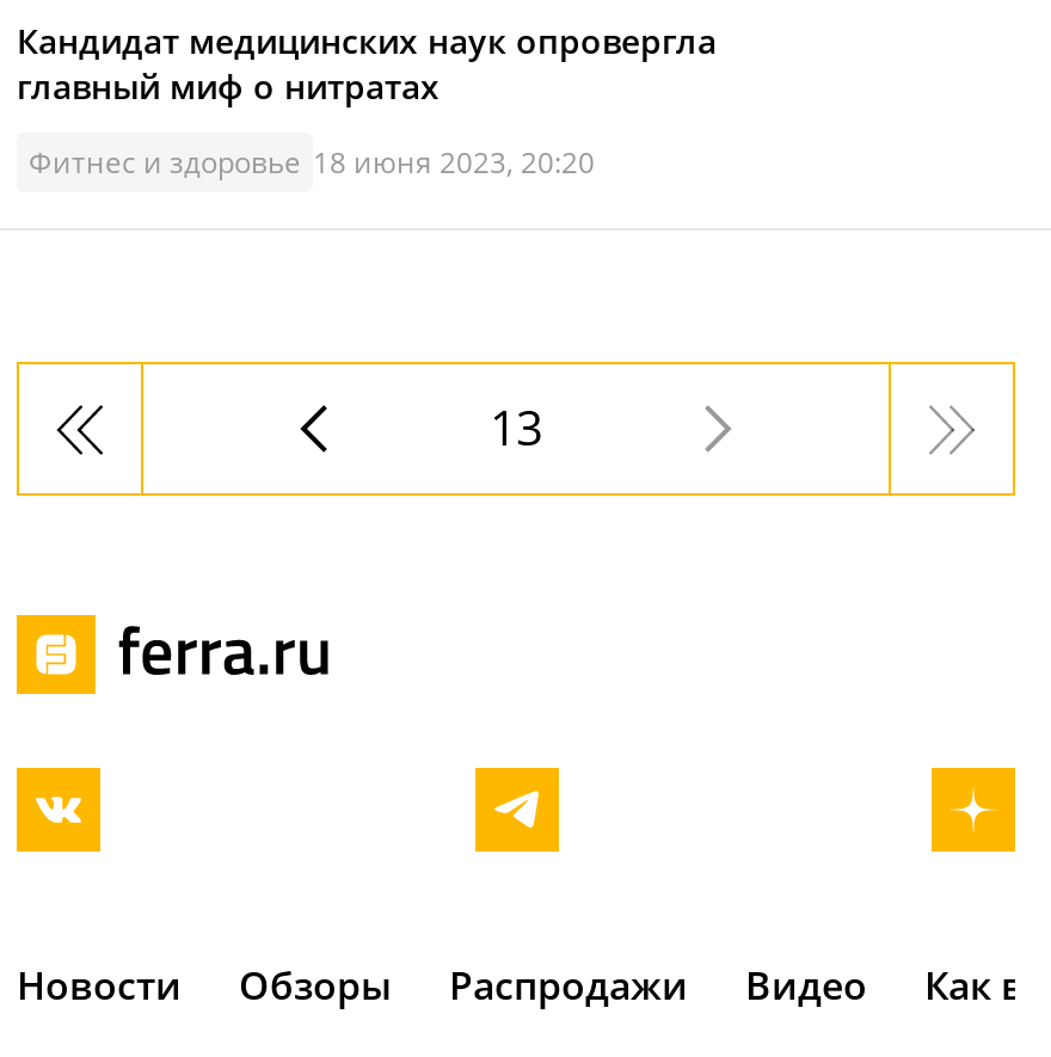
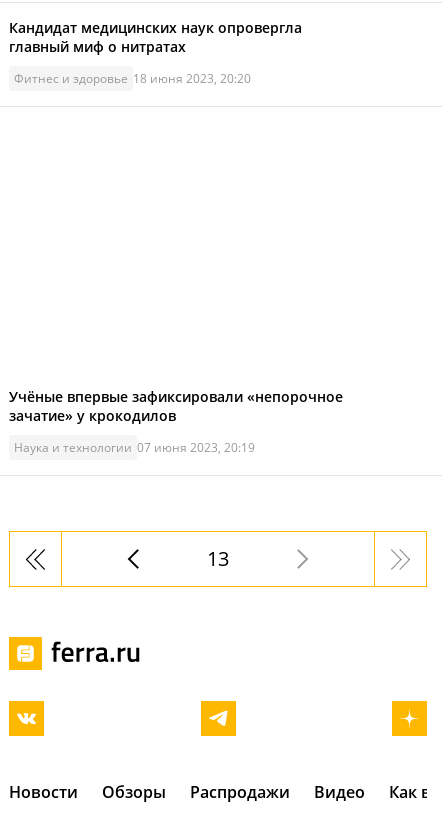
none -> [9,387,343,456] Учёные впервые зафиксировали «непорочное | зачатие» у крокодилов | Наука и технологии 07 июня 2023, 20:19

